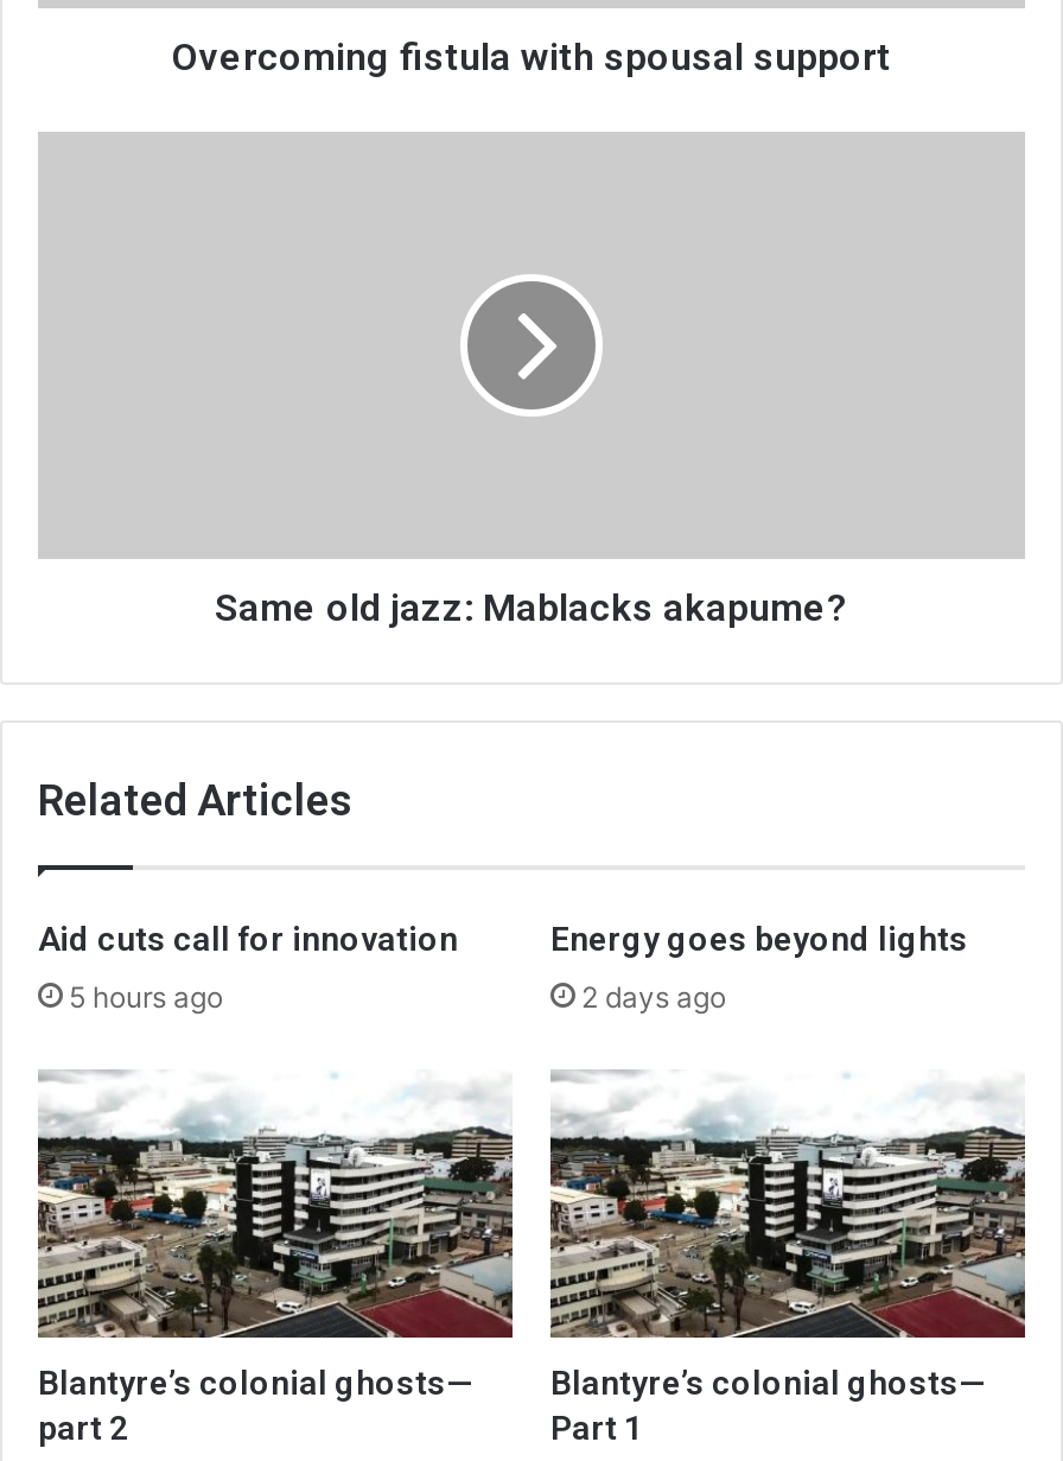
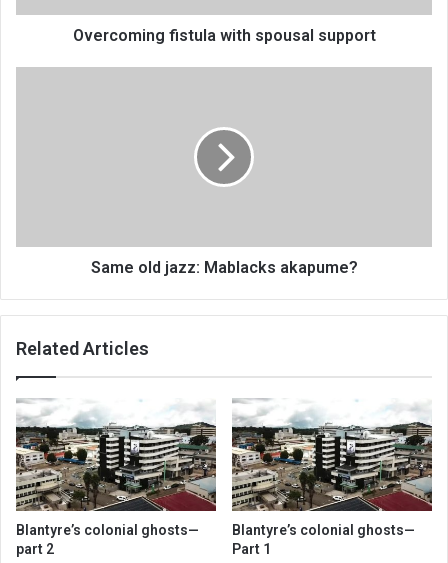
[38,919,458,1014] Aid cuts call for innovation | 5 hours ago -> none
[550,919,968,1014] Energy goes beyond lights | 2 days ago -> none

